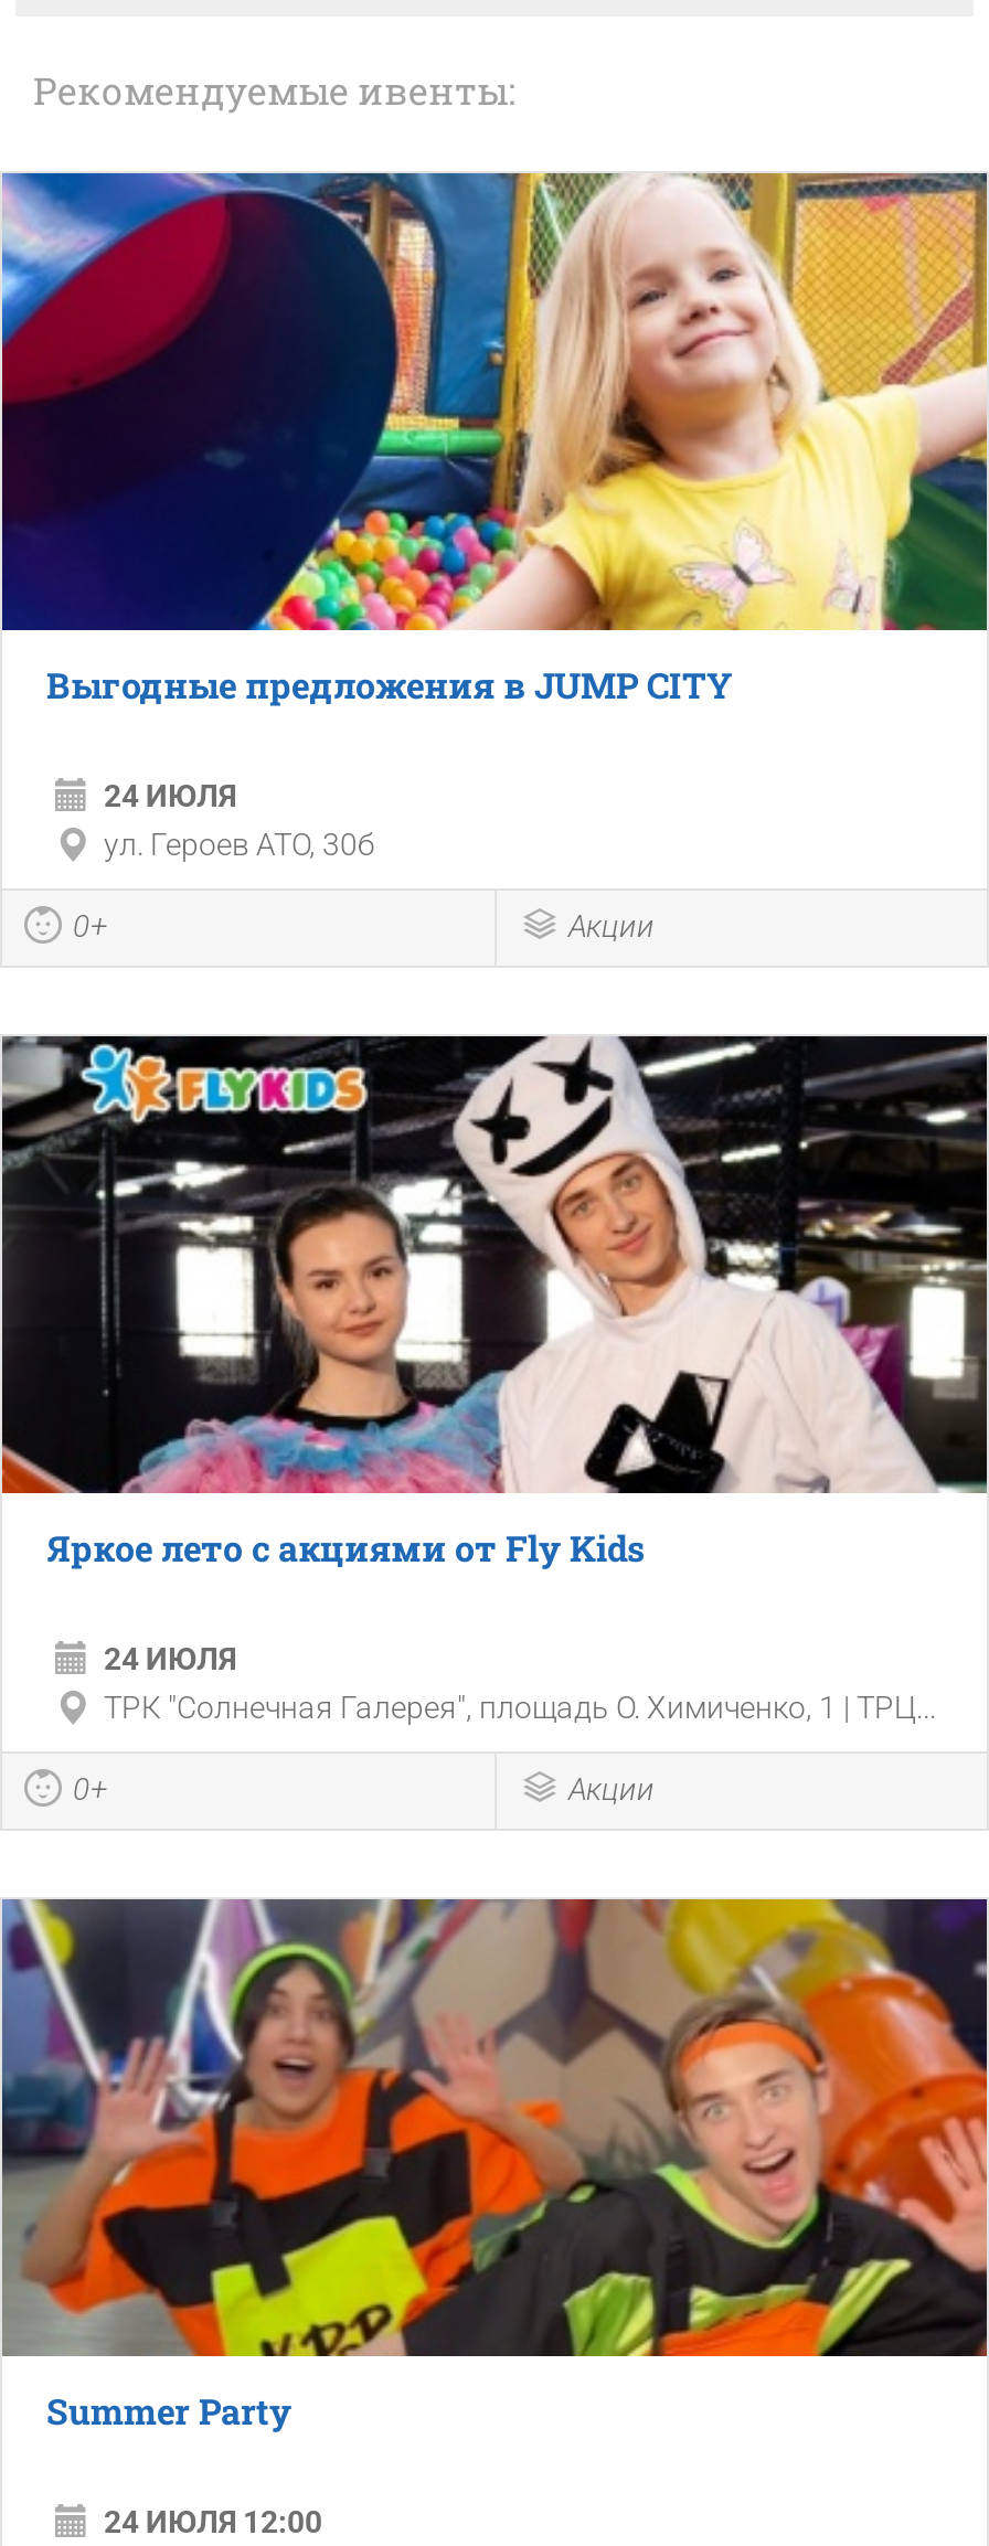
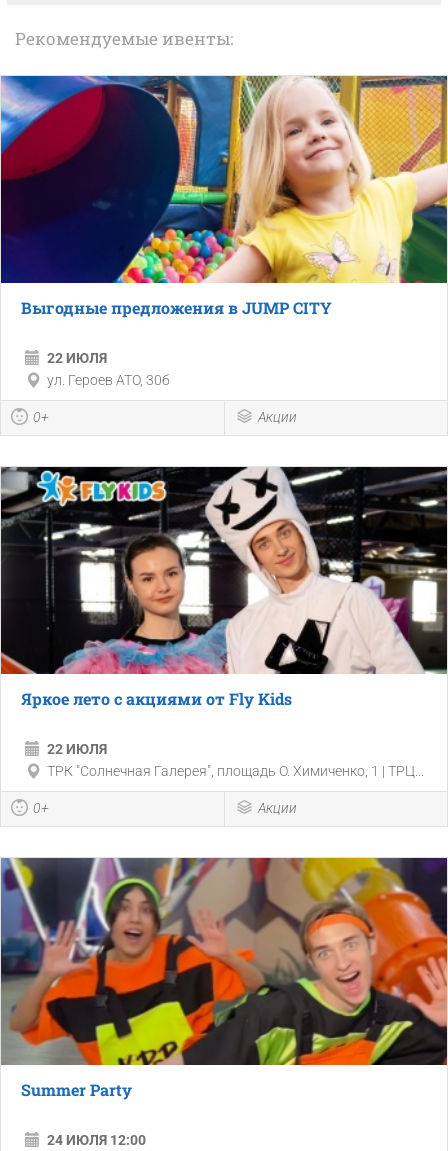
[104,778,236,813] 24 ИЮЛЯ -> [47,350,107,366] 22 ИЮЛЯ
[104,1641,236,1676] 24 ИЮЛЯ -> [47,741,107,757] 22 ИЮЛЯ

